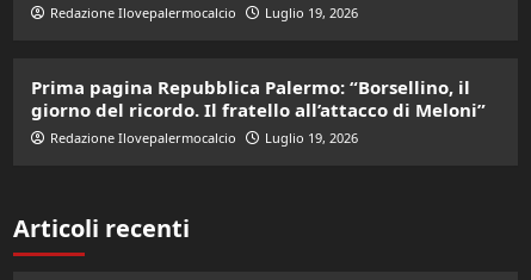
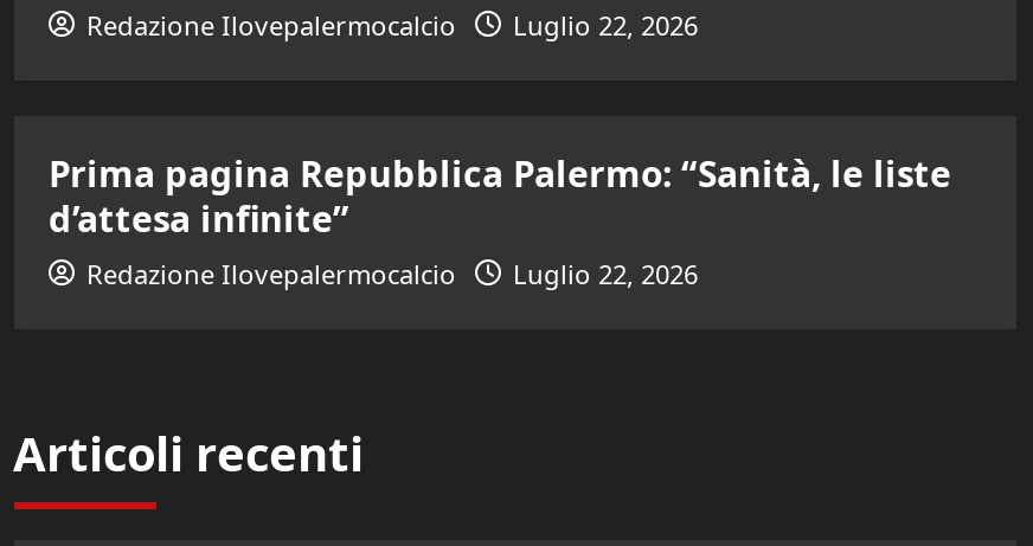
[50,4,357,22] Redazione Ilovepalermocalcio Luglio 19, 2026 -> [86,7,698,43] Redazione Ilovepalermocalcio Luglio 22, 2026
[30,75,485,122] Prima pagina Repubblica Palermo: “Borsellino, il | giorno del ricordo. Il fratello all’attacco di Meloni” -> [49,149,951,242] Prima pagina Repubblica Palermo: “Sanità, le liste | d’attesa infinite”
[50,129,357,147] Redazione Ilovepalermocalcio Luglio 19, 2026 -> [86,256,698,292] Redazione Ilovepalermocalcio Luglio 22, 2026

